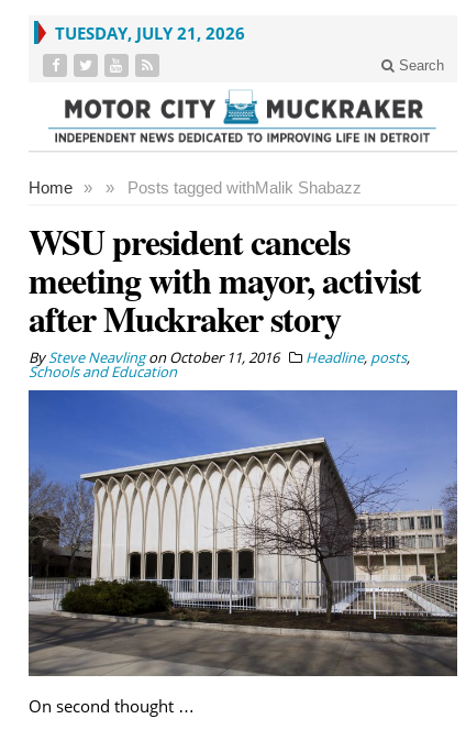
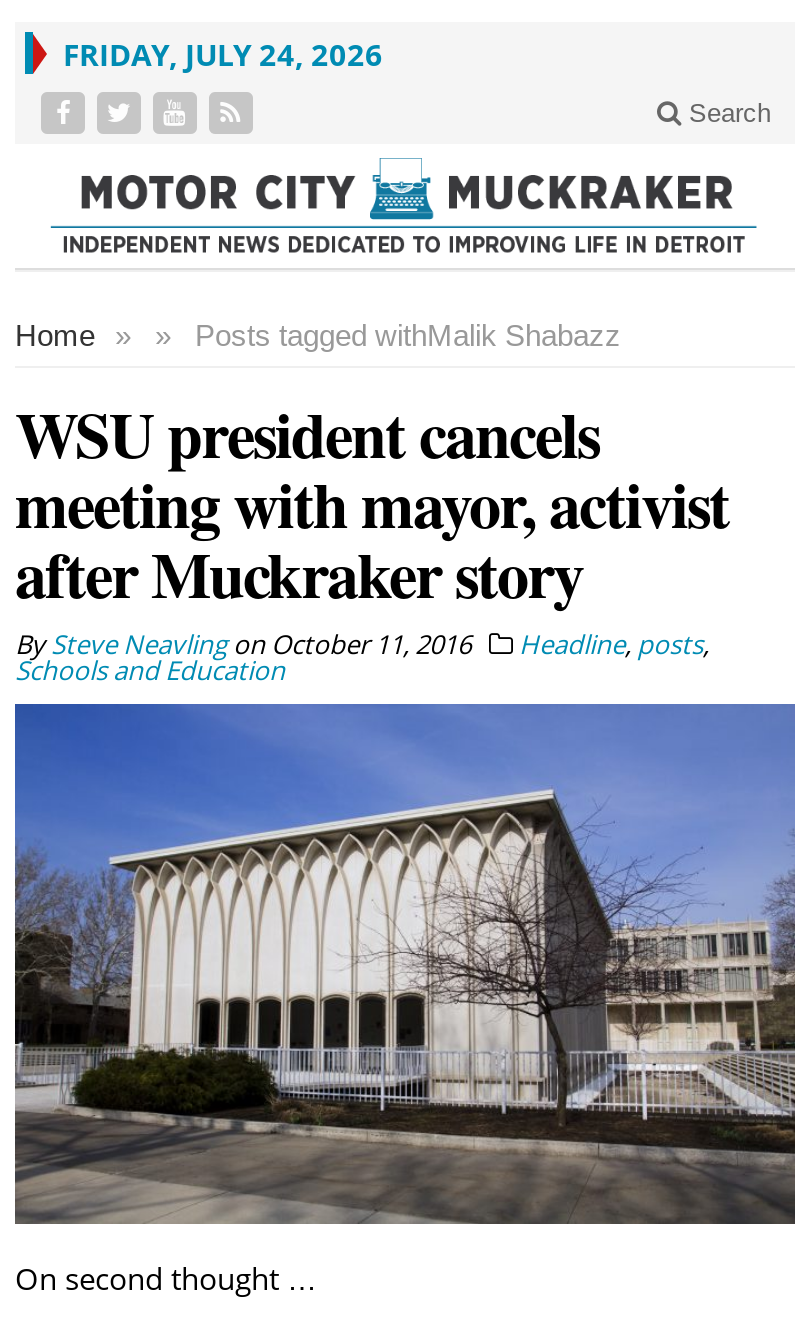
[55,22,245,44] TUESDAY, JULY 21, 2026 -> [63,34,383,74] FRIDAY, JULY 24, 2026

